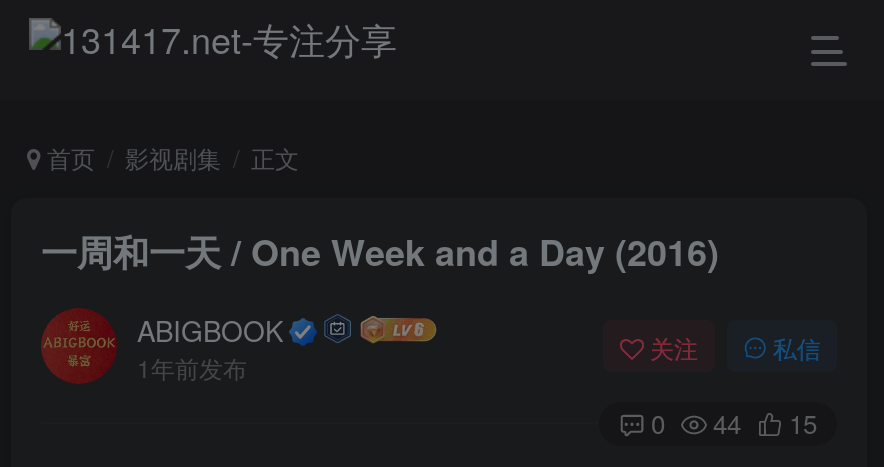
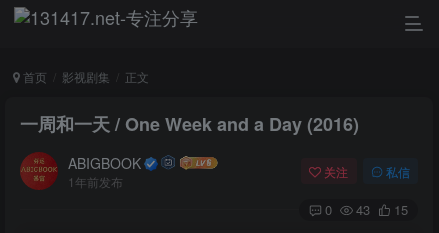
[651,404,817,442] 0 44 15 -> [325,200,408,219] 0 43 15

